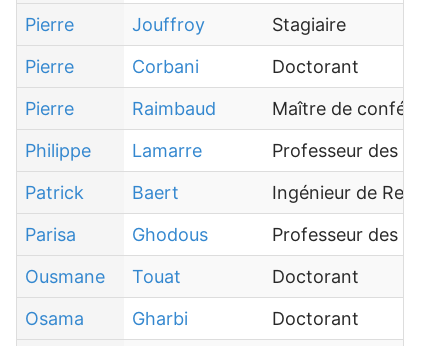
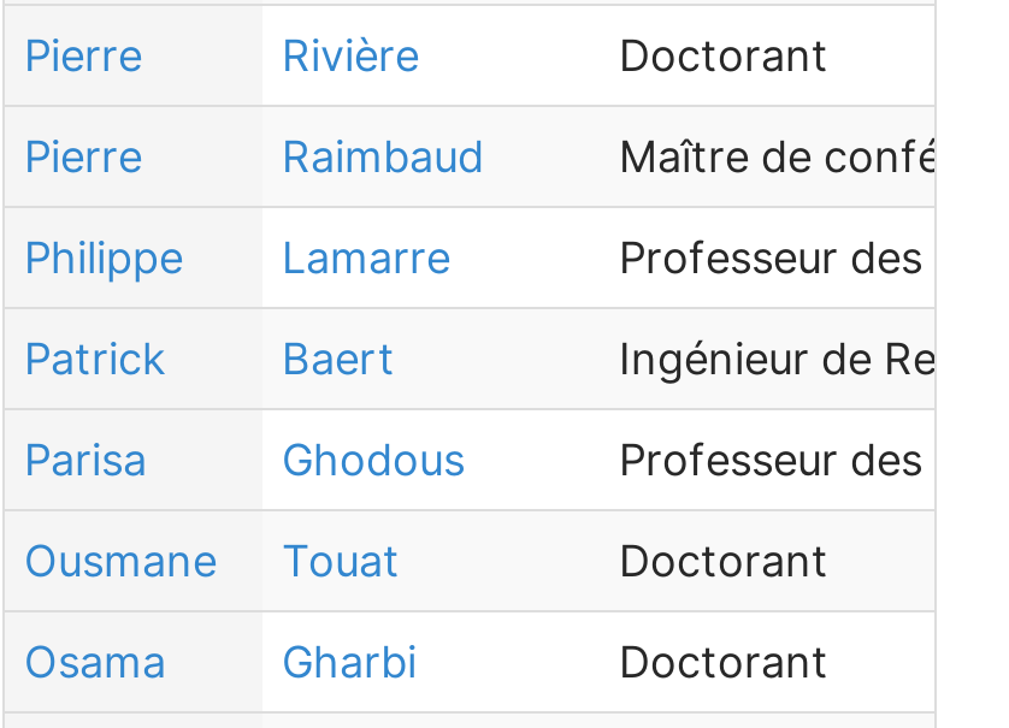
[25,14,346,77] Jouffroy | Stagiaire | Pierre | Corbani -> [282,30,419,81] Rivière

